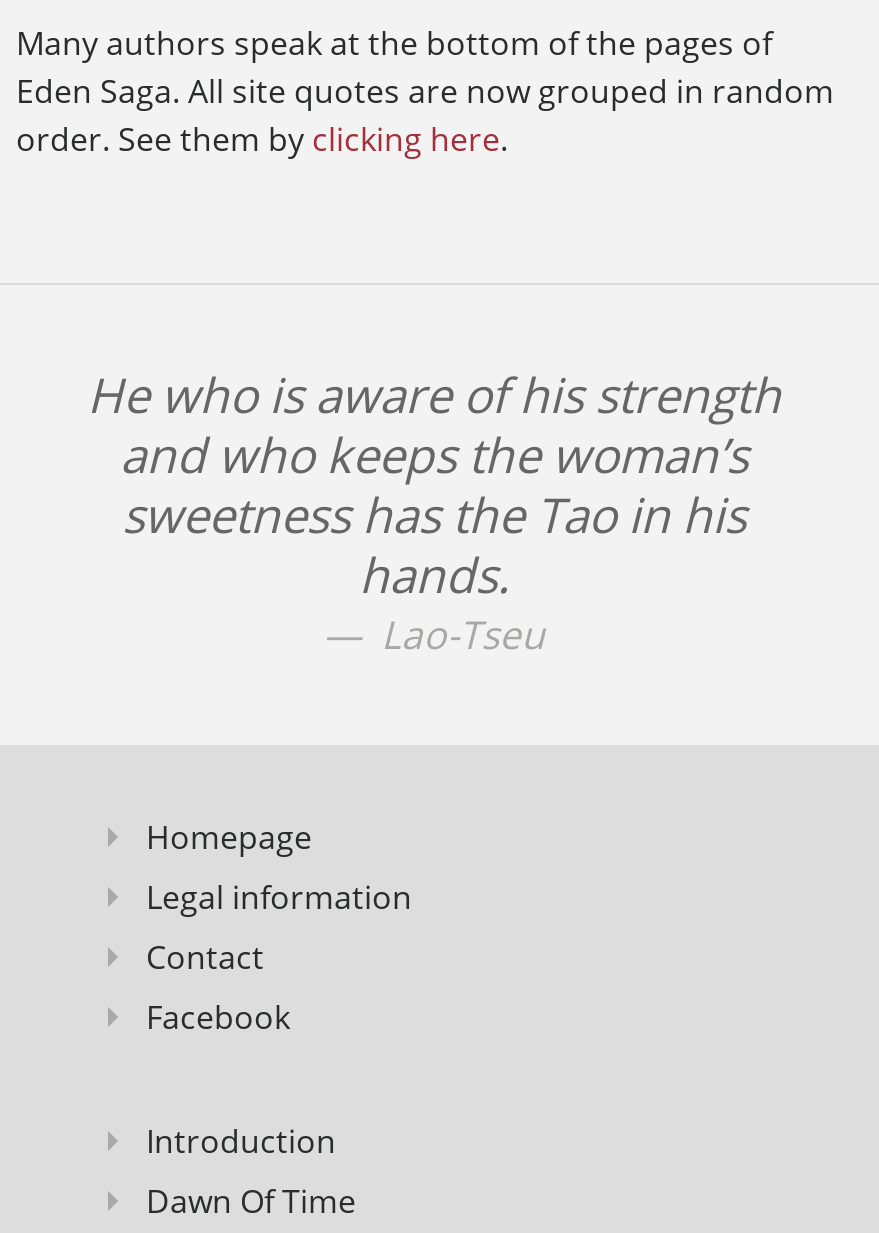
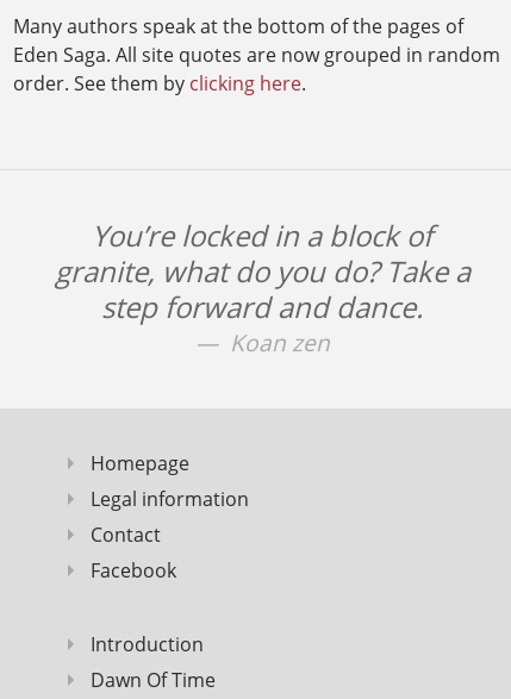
[87,361,781,661] He who is aware of his strength | and who keeps the woman’s | sweetness has the Tao in his | hands. | Lao-Tseu -> [54,215,470,358] You’re locked in a block of | granite, what do you do? Take a | step forward and dance. | Koan zen

